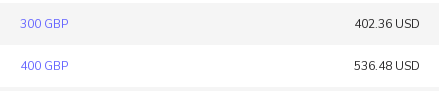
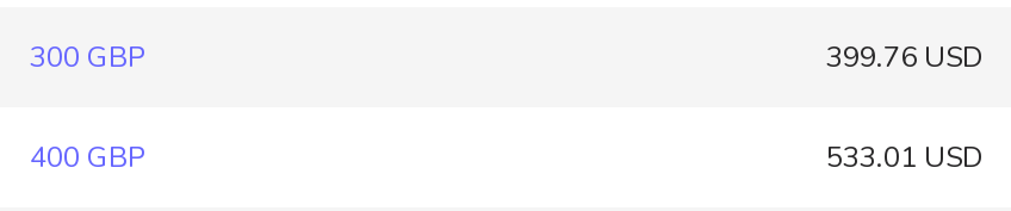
[354,16,420,32] 402.36 USD -> [826,38,984,76] 399.76 USD
[354,58,420,74] 536.48 USD -> [826,138,984,176] 533.01 USD

